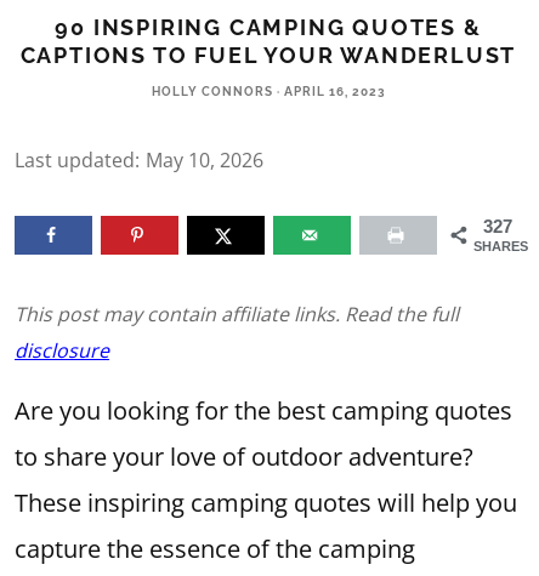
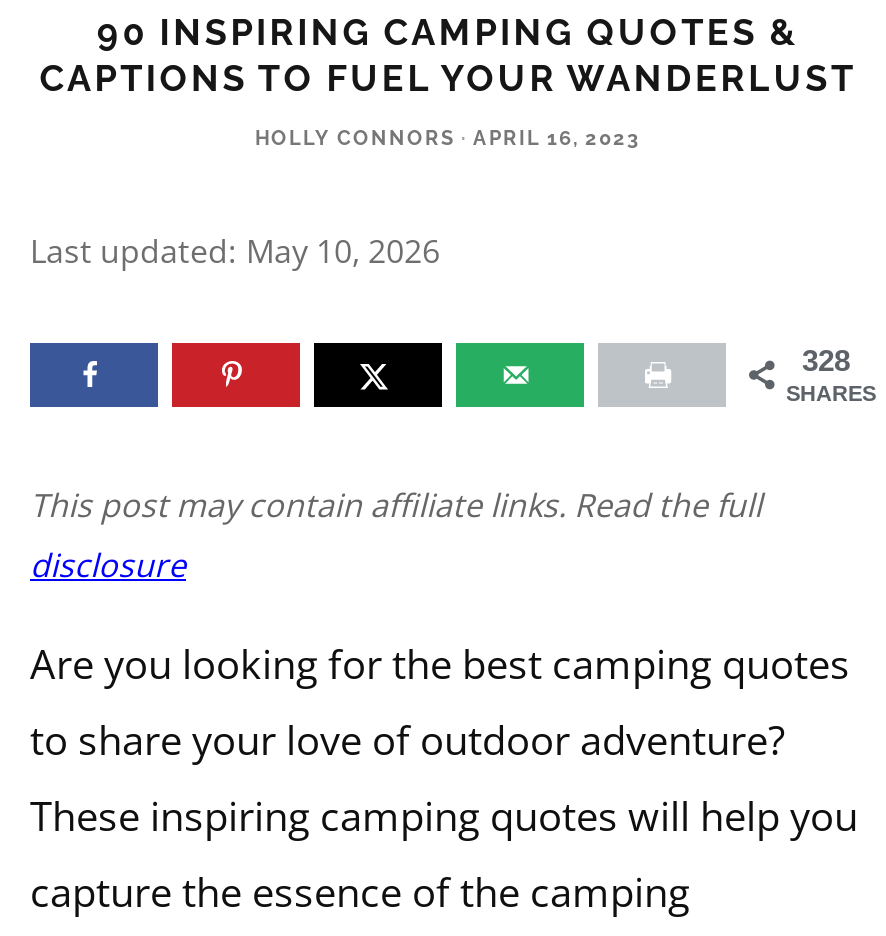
[483,216,512,237] 327 -> [802,343,850,377] 328

